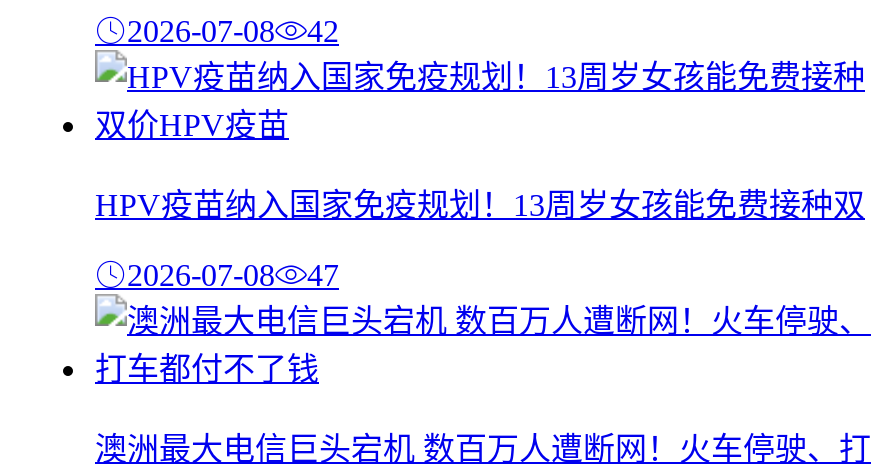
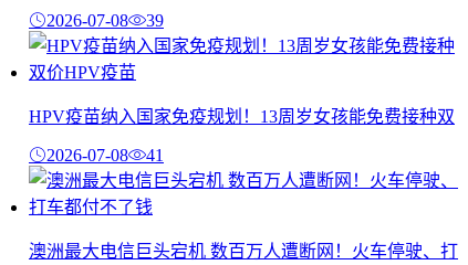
[127,14,339,48] 2026-07-08 42 -> [46,11,164,30] 2026-07-08 39
[127,258,339,292] 2026-07-08 47 -> [46,146,164,164] 2026-07-08 41

